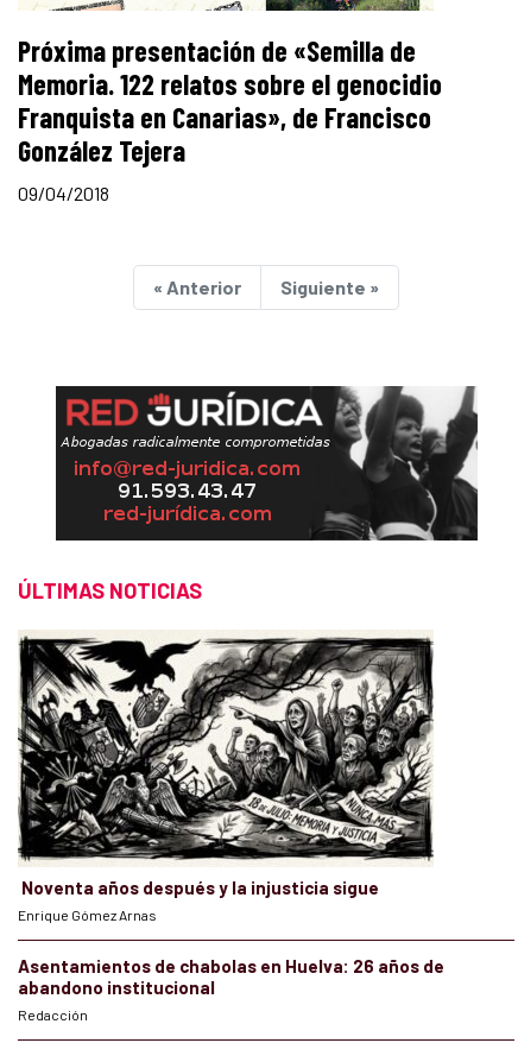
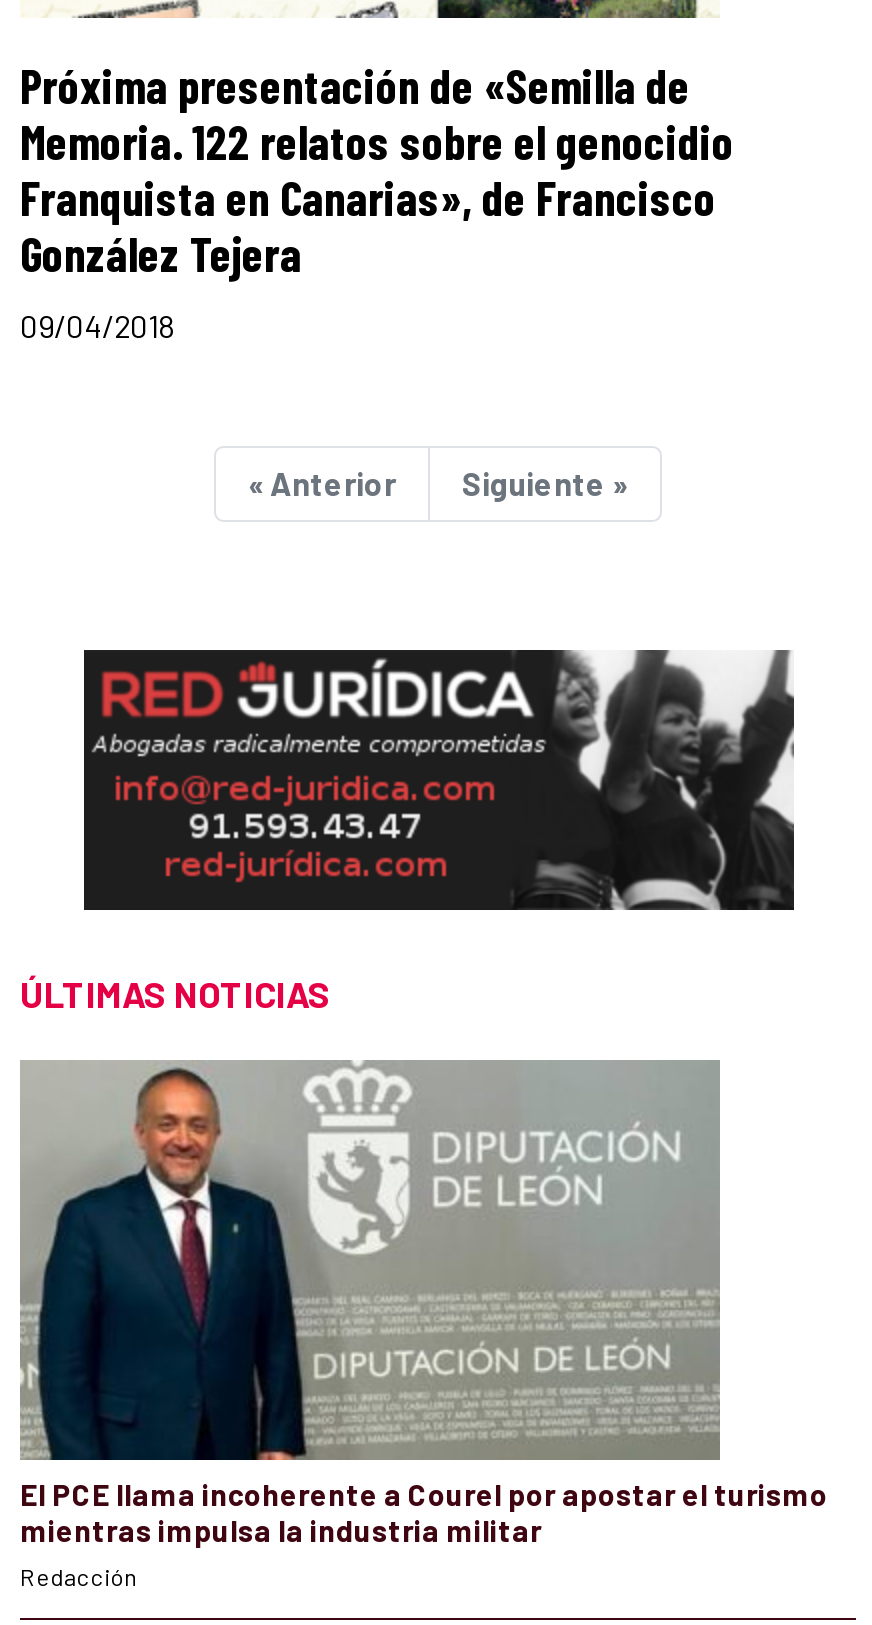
[18,631,444,998] [image] | Noventa años después y la injusticia sigue | Enrique Gómez Arnas | Asentamientos de chabolas en Huelva: 26 años de | abandono institucional -> [20,1060,828,1548] [image] | El PCE llama incoherente a Courel por apostar el turismo | mientras impulsa la industria militar

